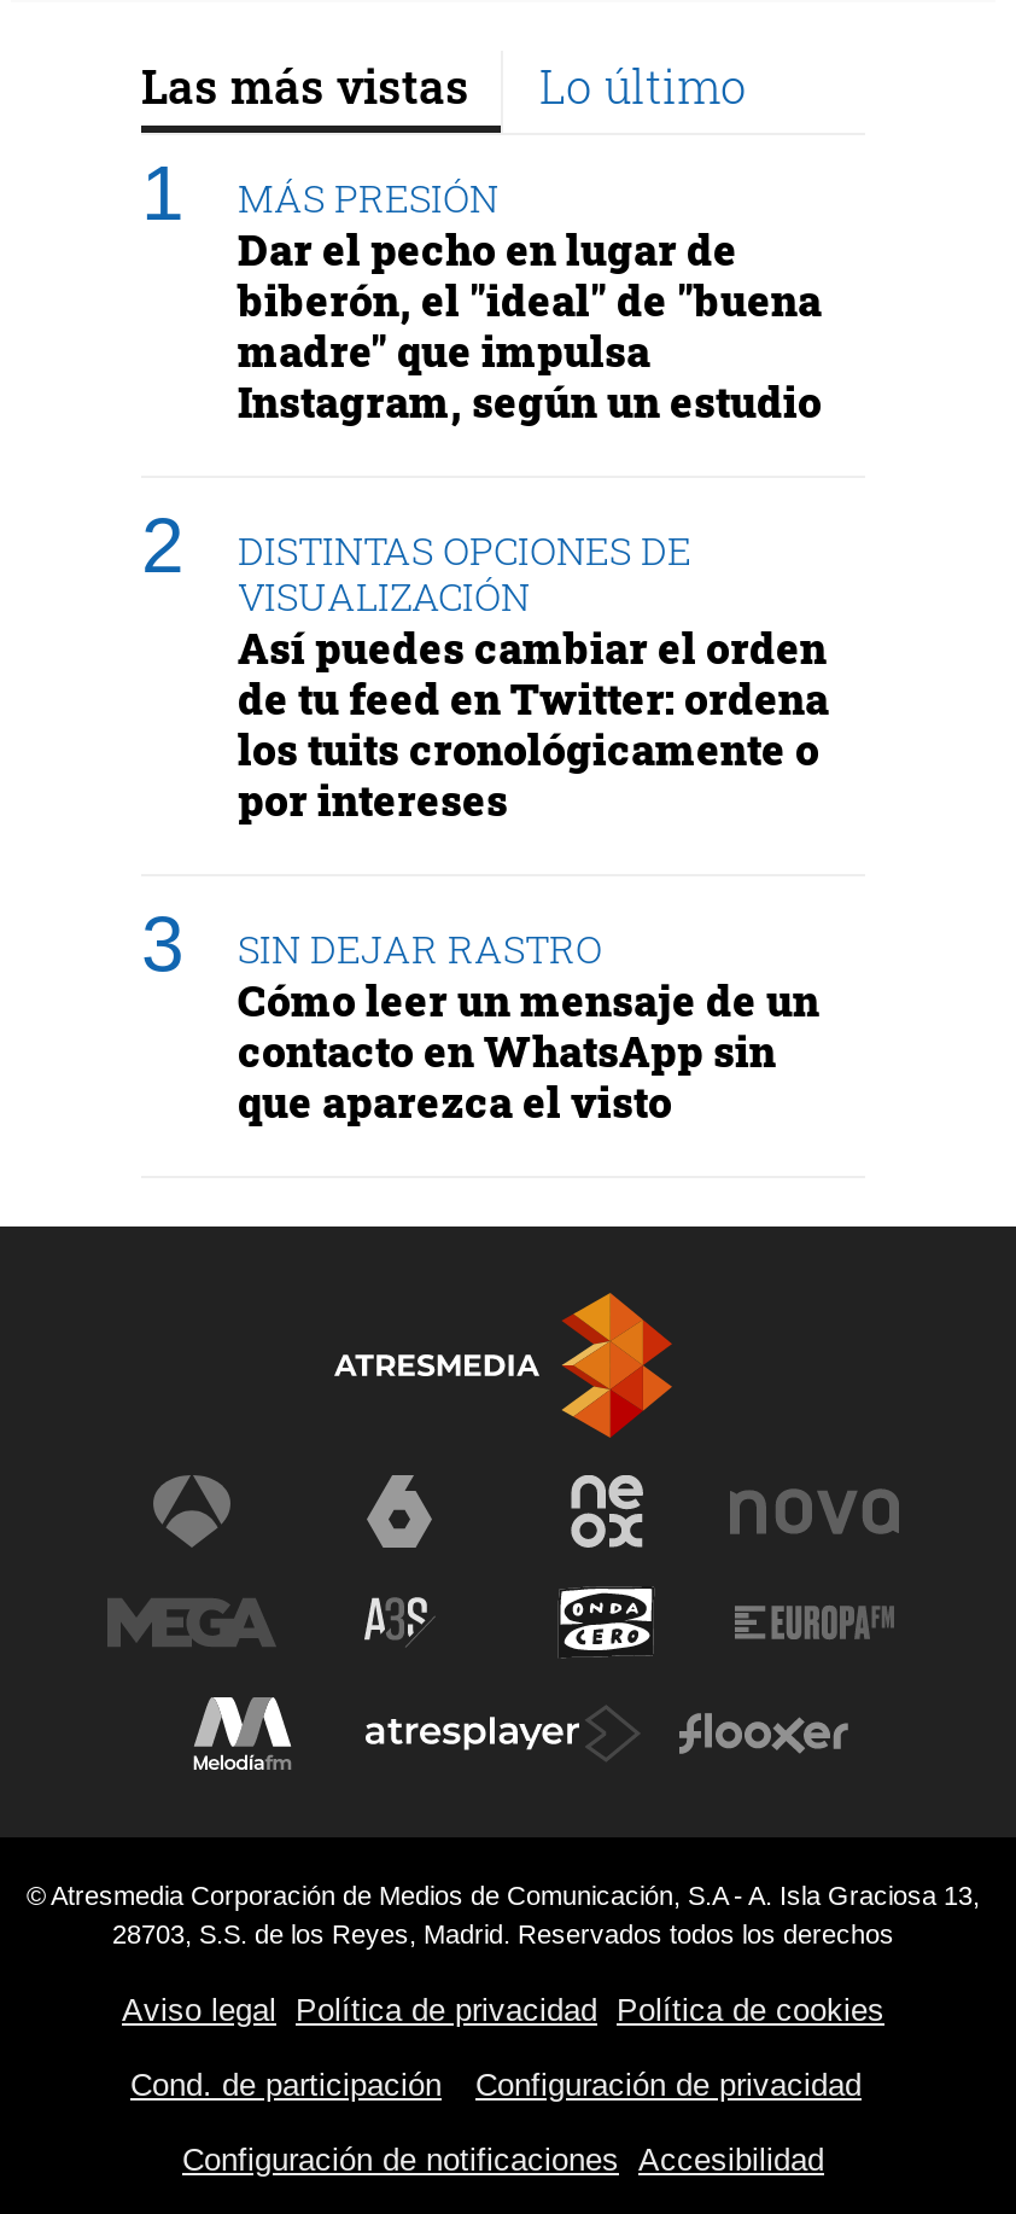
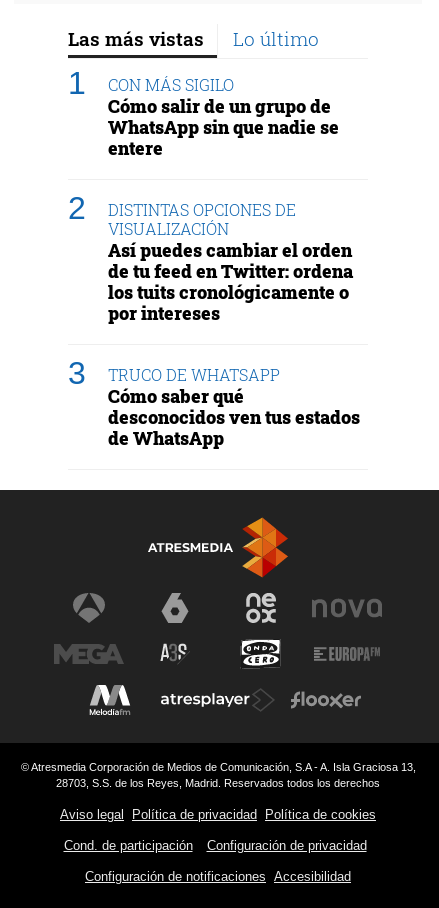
[238,171,822,429] MÁS PRESIÓN | Dar el pecho en lugar de | biberón, el "ideal" de "buena | madre" que impulsa | Instagram, según un estudio -> [108,74,339,160] CON MÁS SIGILO | Cómo salir de un grupo de | WhatsApp sin que nadie se | entere
[238,922,819,1129] SIN DEJAR RASTRO | Cómo leer un mensaje de un | contacto en WhatsApp sin | que aparezca el visto -> [108,364,360,450] TRUCO DE WHATSAPP | Cómo saber qué | desconocidos ven tus estados | de WhatsApp

